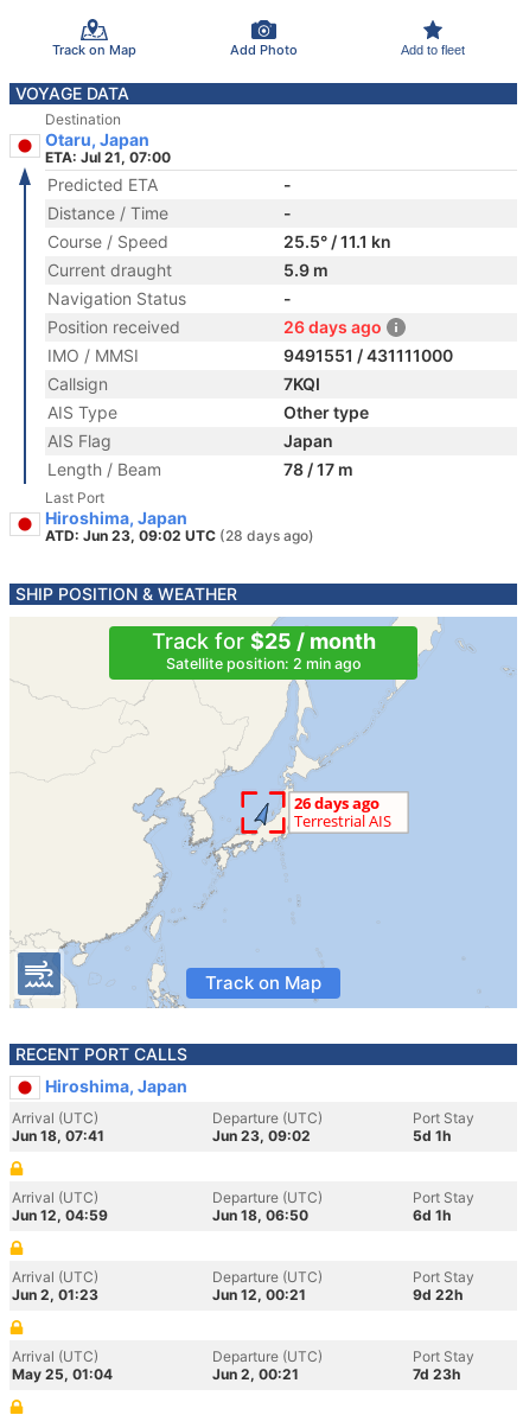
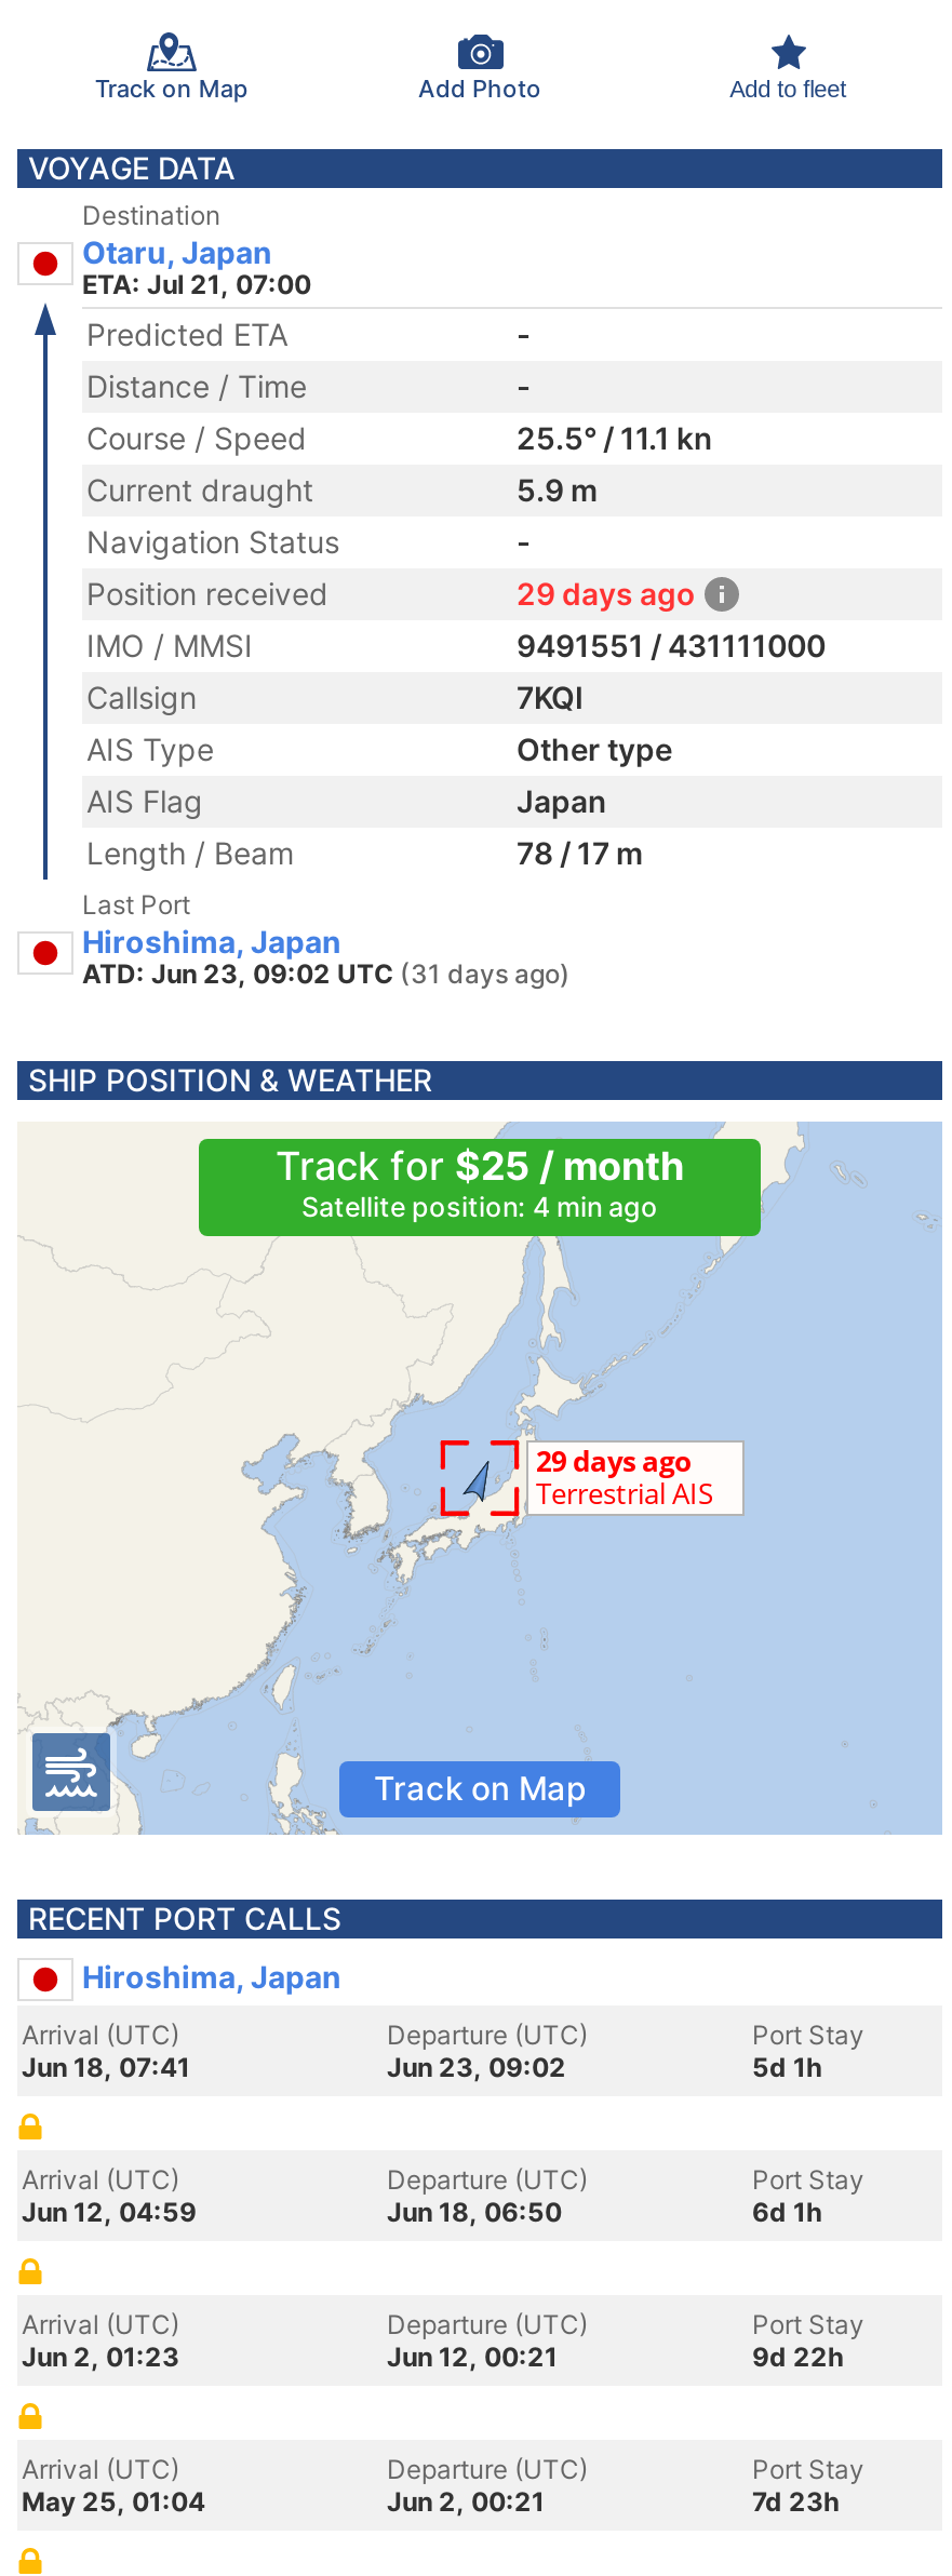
[283,317,382,337] 26 days ago -> [517,575,696,612] 29 days ago
[45,527,314,544] ATD: Jun 23, 09:02 UTC (28 days ago) -> [82,957,571,990] ATD: Jun 23, 09:02 UTC (31 days ago)
[165,655,361,673] Satellite position: 2 min ago -> [301,1191,658,1223] Satellite position: 4 min ago

